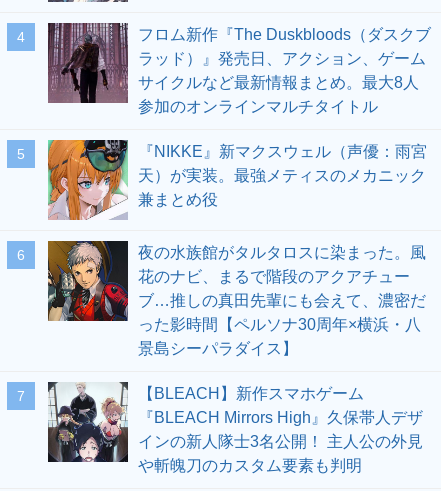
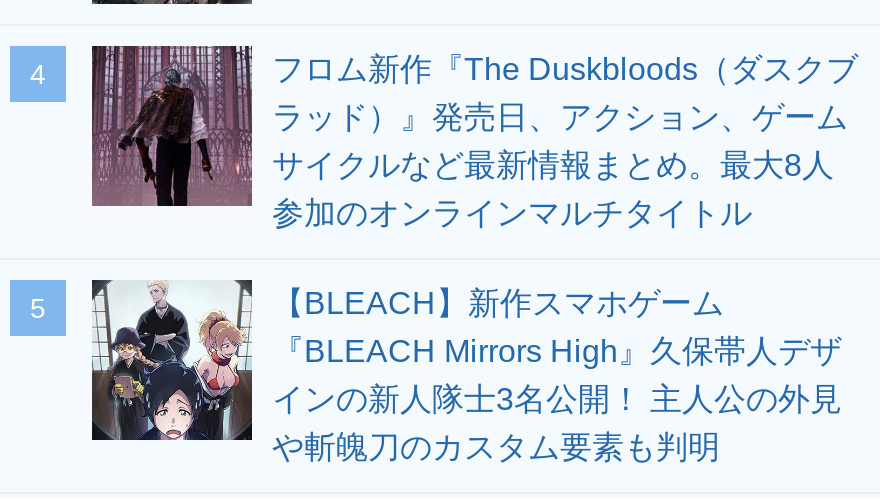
[17,139,427,404] [image] | 『NIKKE』新マクスウェル（声優：雨宮 | 天）が実装。最強メティスのメカニック | 兼まとめ役 | 6 | 夜の水族館がタルタロスに染まった。風 | 花のナビ、まるで階段のアクアチュー | ブ…推しの真田先輩にも会えて、濃密だ | った影時間【ペルソナ30周年×横浜・八 | 景島シーパラダイス】 | 7 -> none
[47,240,124,322] [image] -> none

